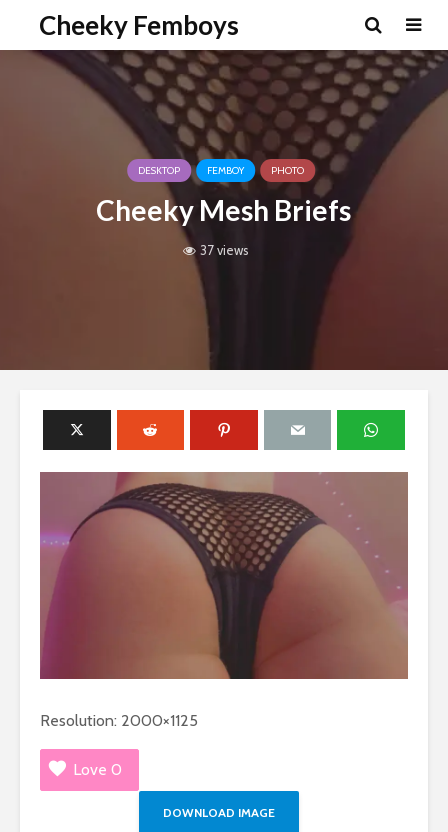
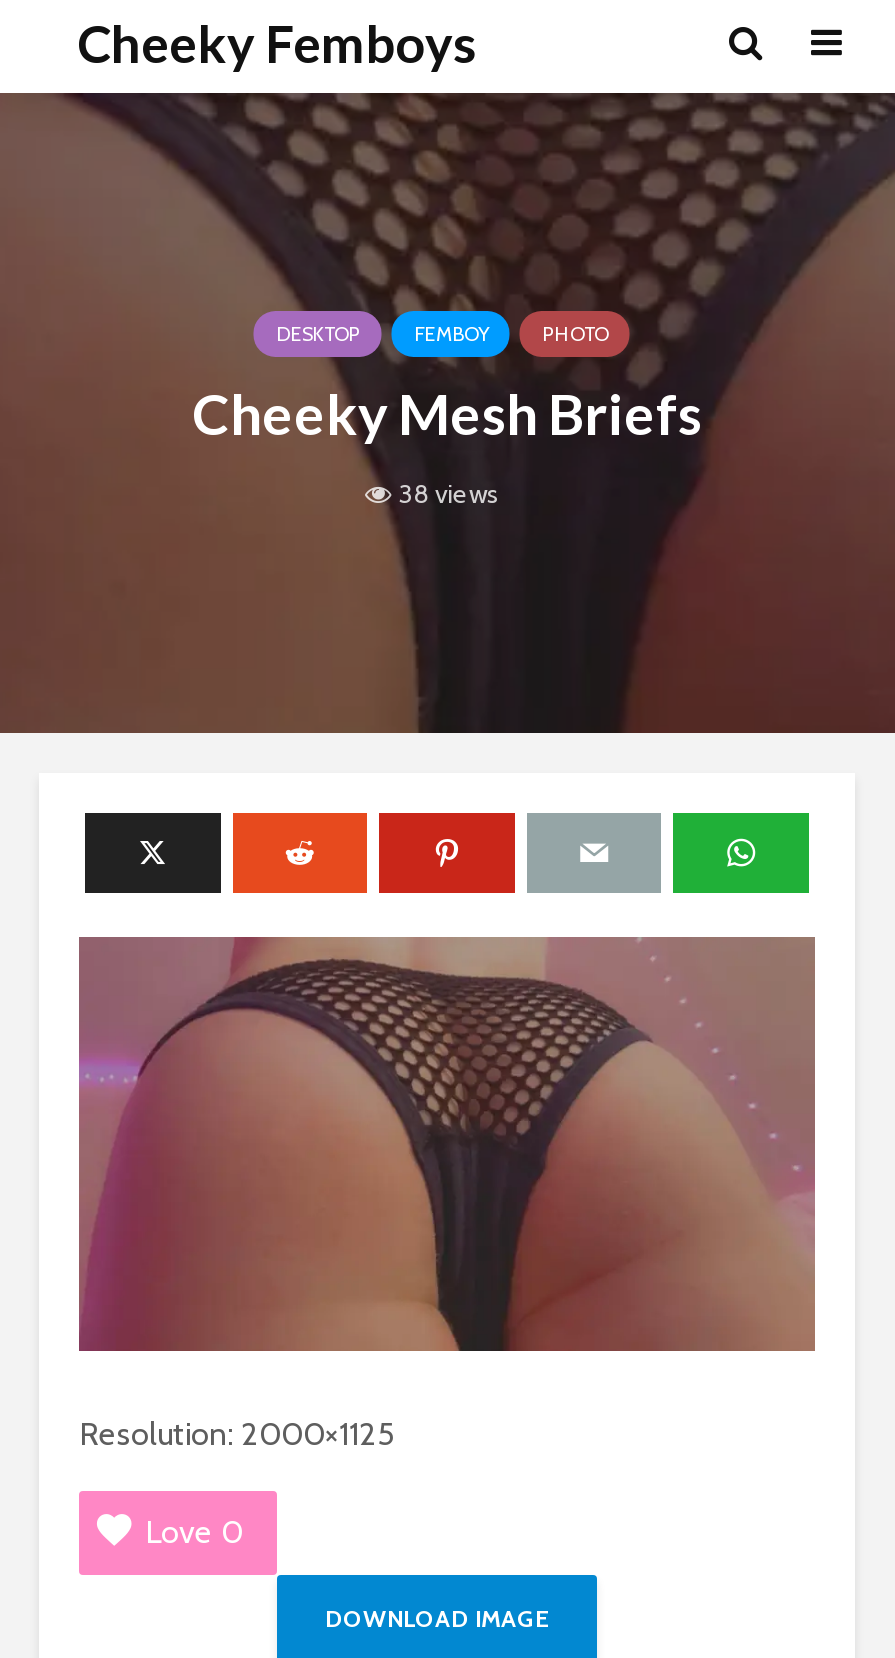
[200,242,249,258] 37 views -> [399,476,499,508] 38 views

